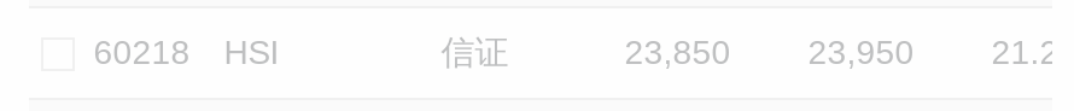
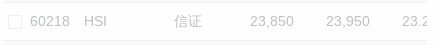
[625,33,1059,71] 23,850 23,950 21.2 -> [250,13,430,29] 23,850 23,950 23.2

